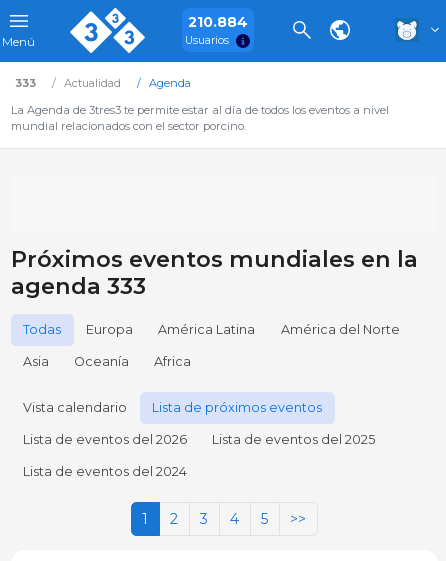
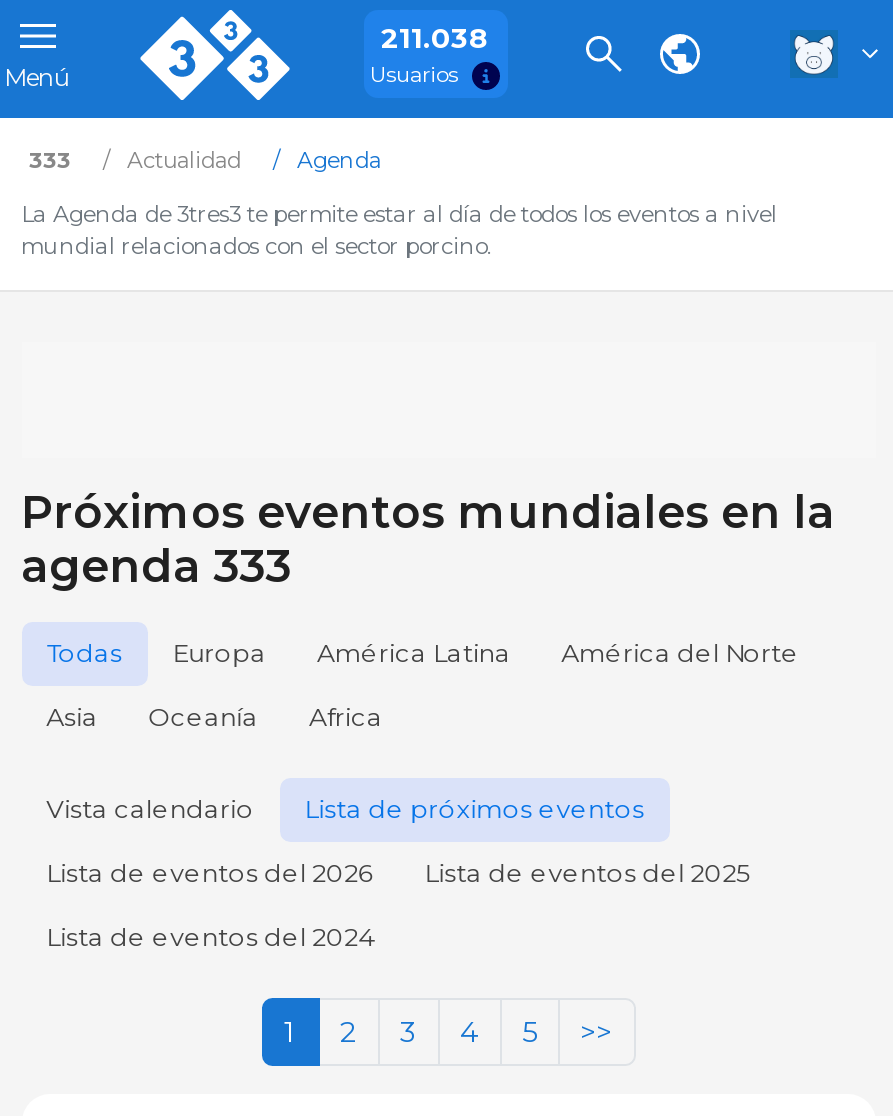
[187,12,247,30] 210.884 -> [381,19,489,55] 211.038

